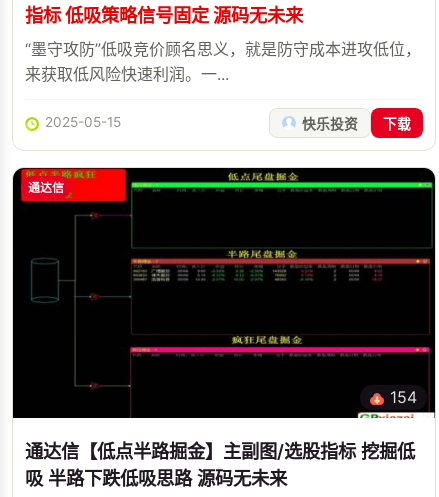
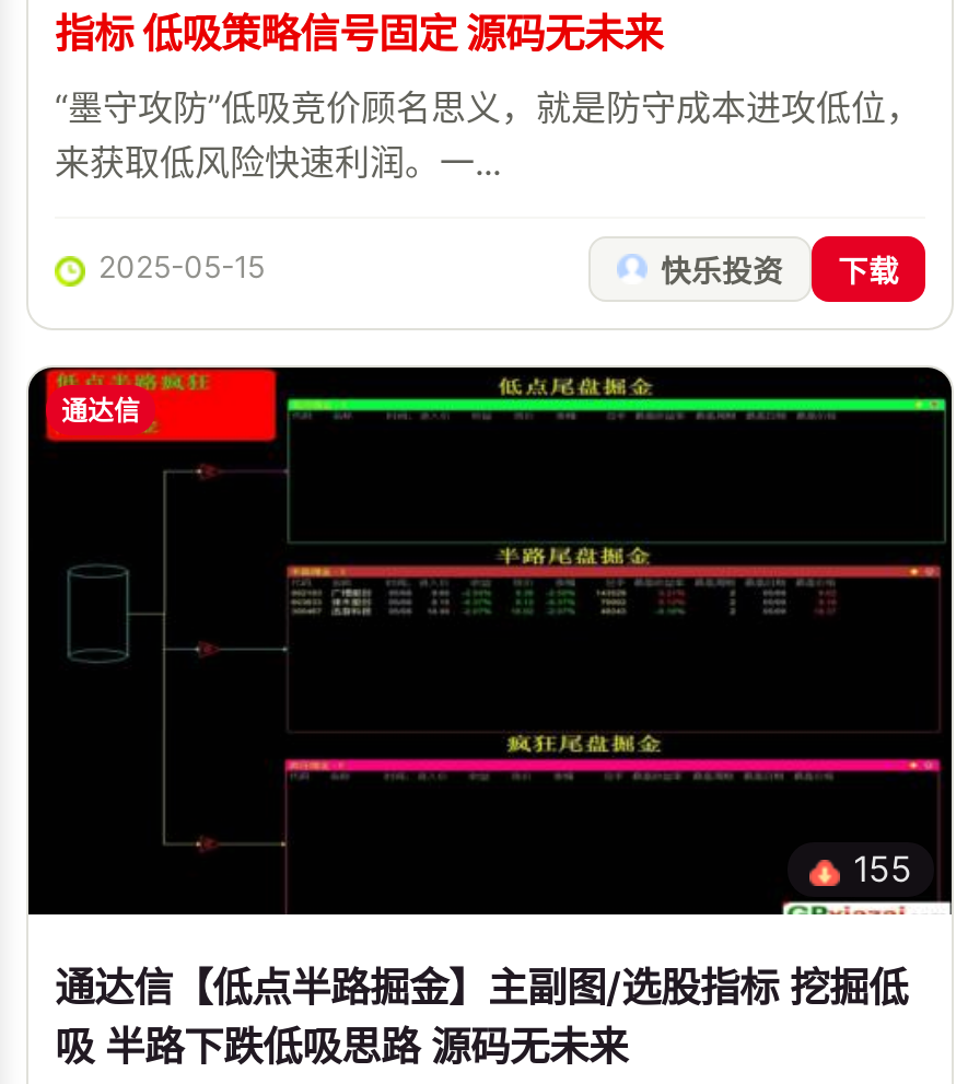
[390,387,417,407] 154 -> [853,846,912,890] 155

